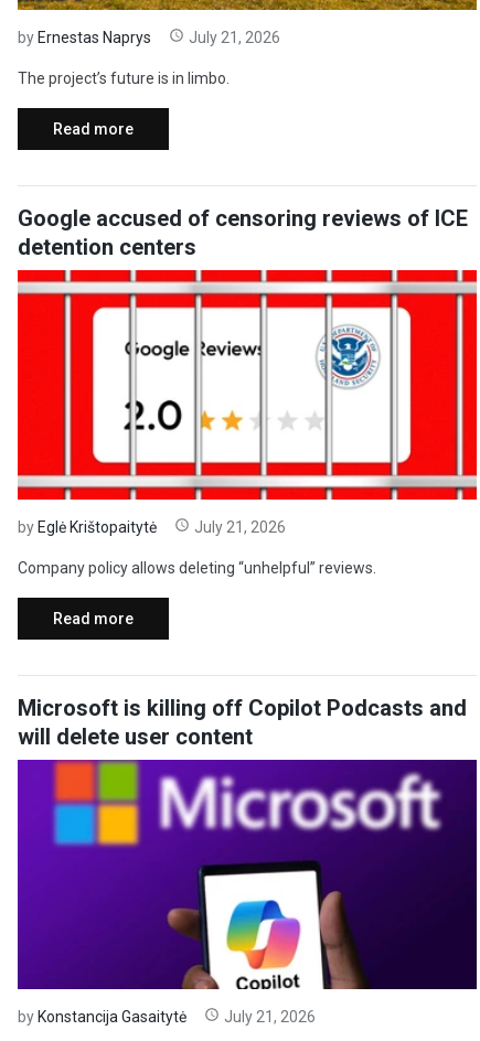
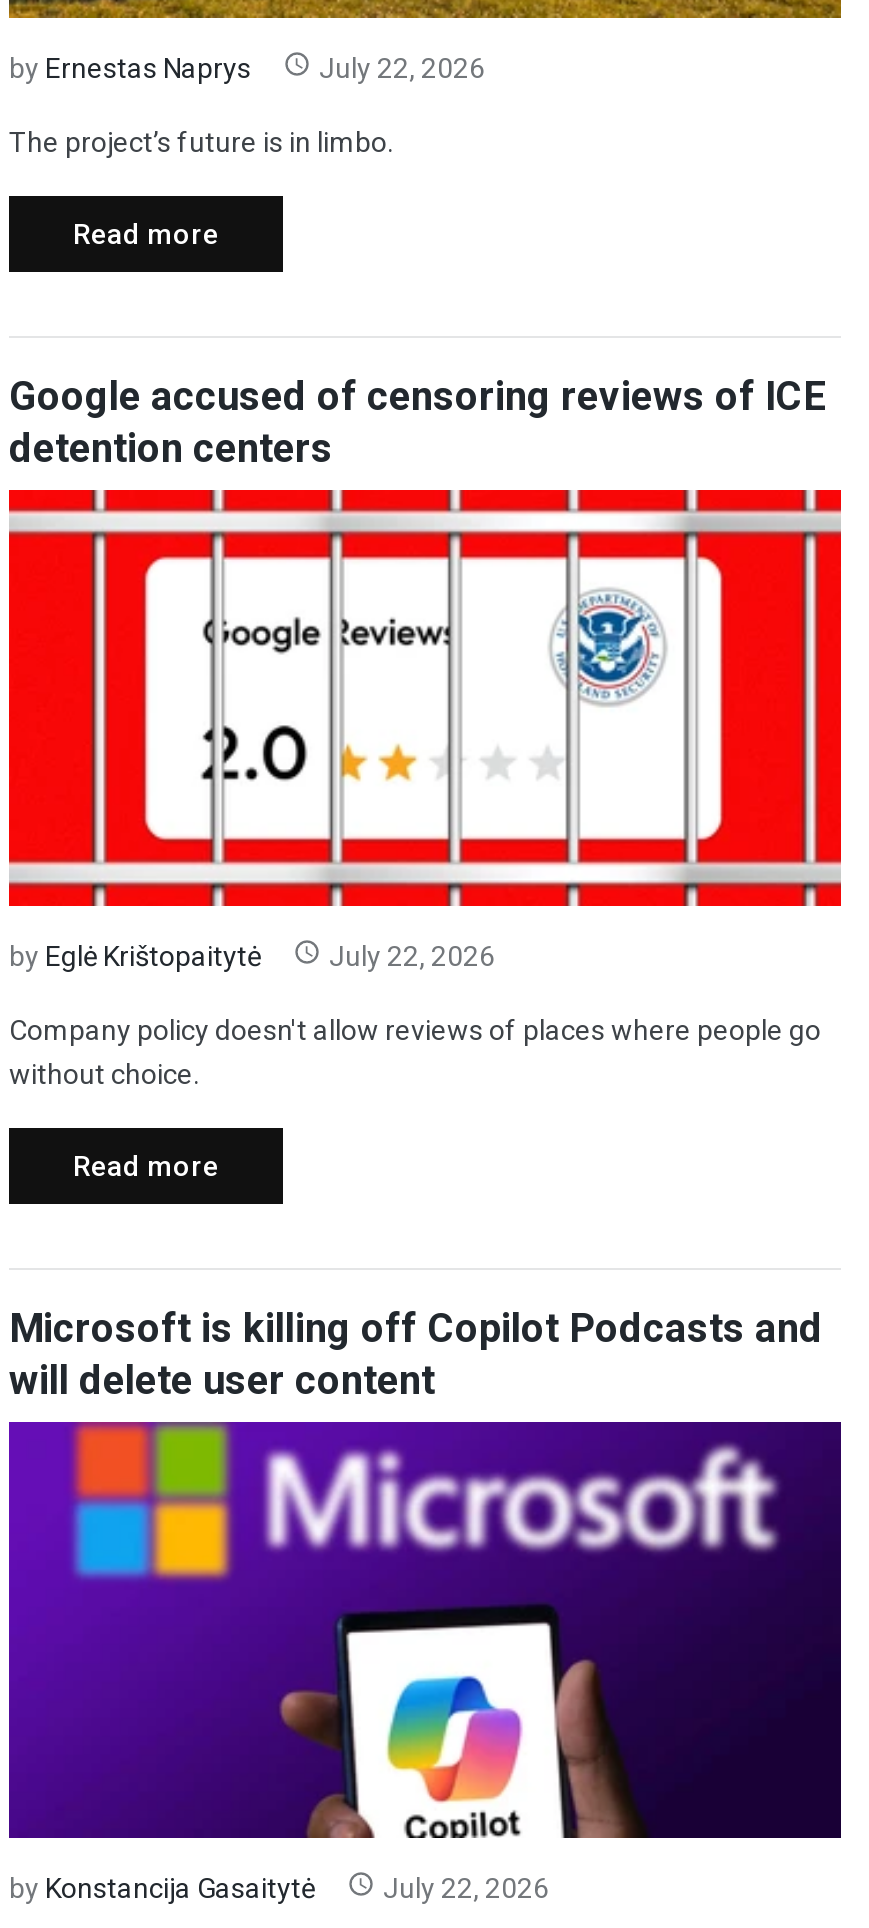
[189,29,280,46] July 21, 2026 -> [319,52,485,84] July 22, 2026
[194,518,286,536] July 21, 2026 -> [329,940,495,972] July 22, 2026
[18,559,376,577] Company policy allows deleting “unhelpful” reviews. -> [9,1014,821,1090] Company policy doesn't allow reviews of places where people go | without choice.
[224,1008,316,1026] July 21, 2026 -> [383,1872,549,1904] July 22, 2026

